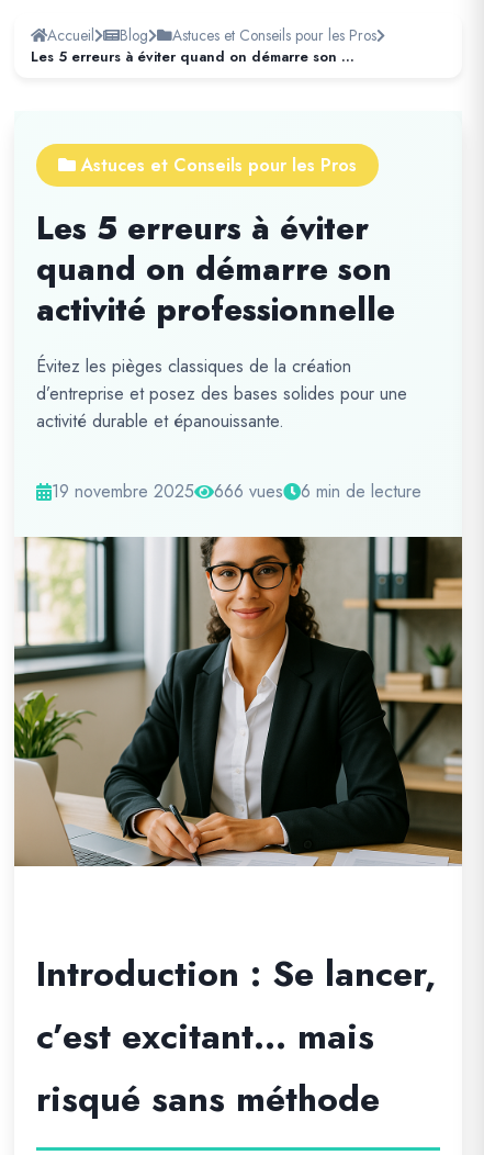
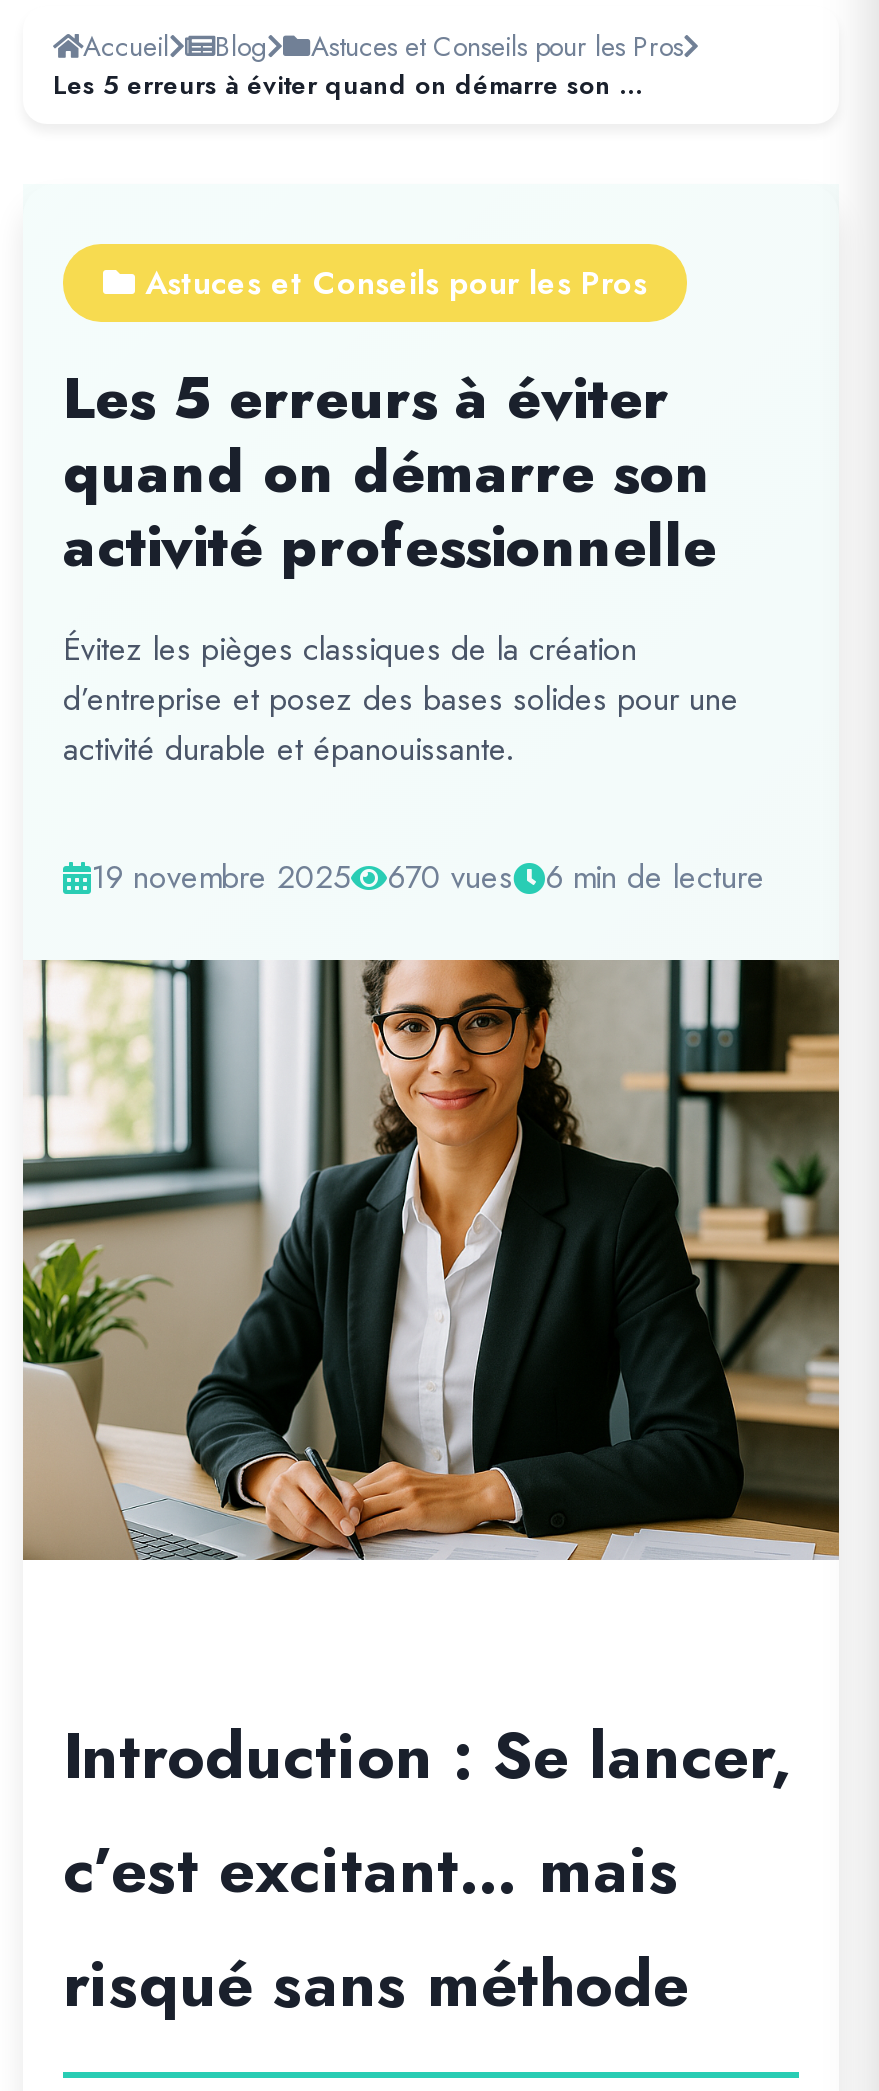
[214,479,283,504] 666 vues -> [387,854,513,900] 670 vues

